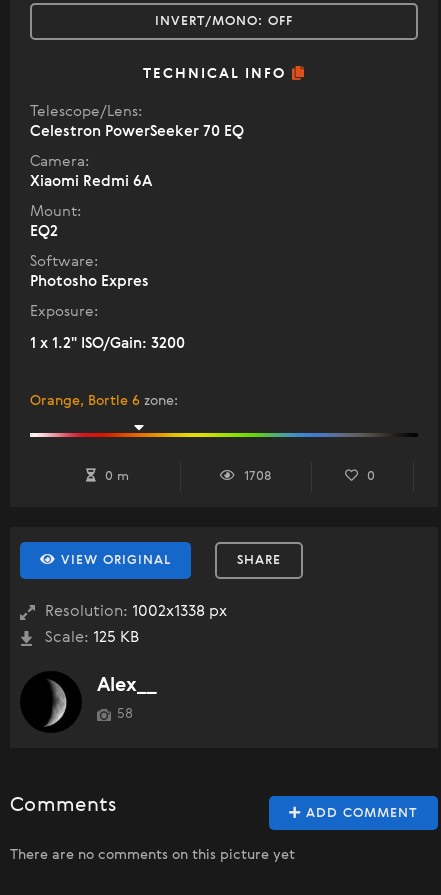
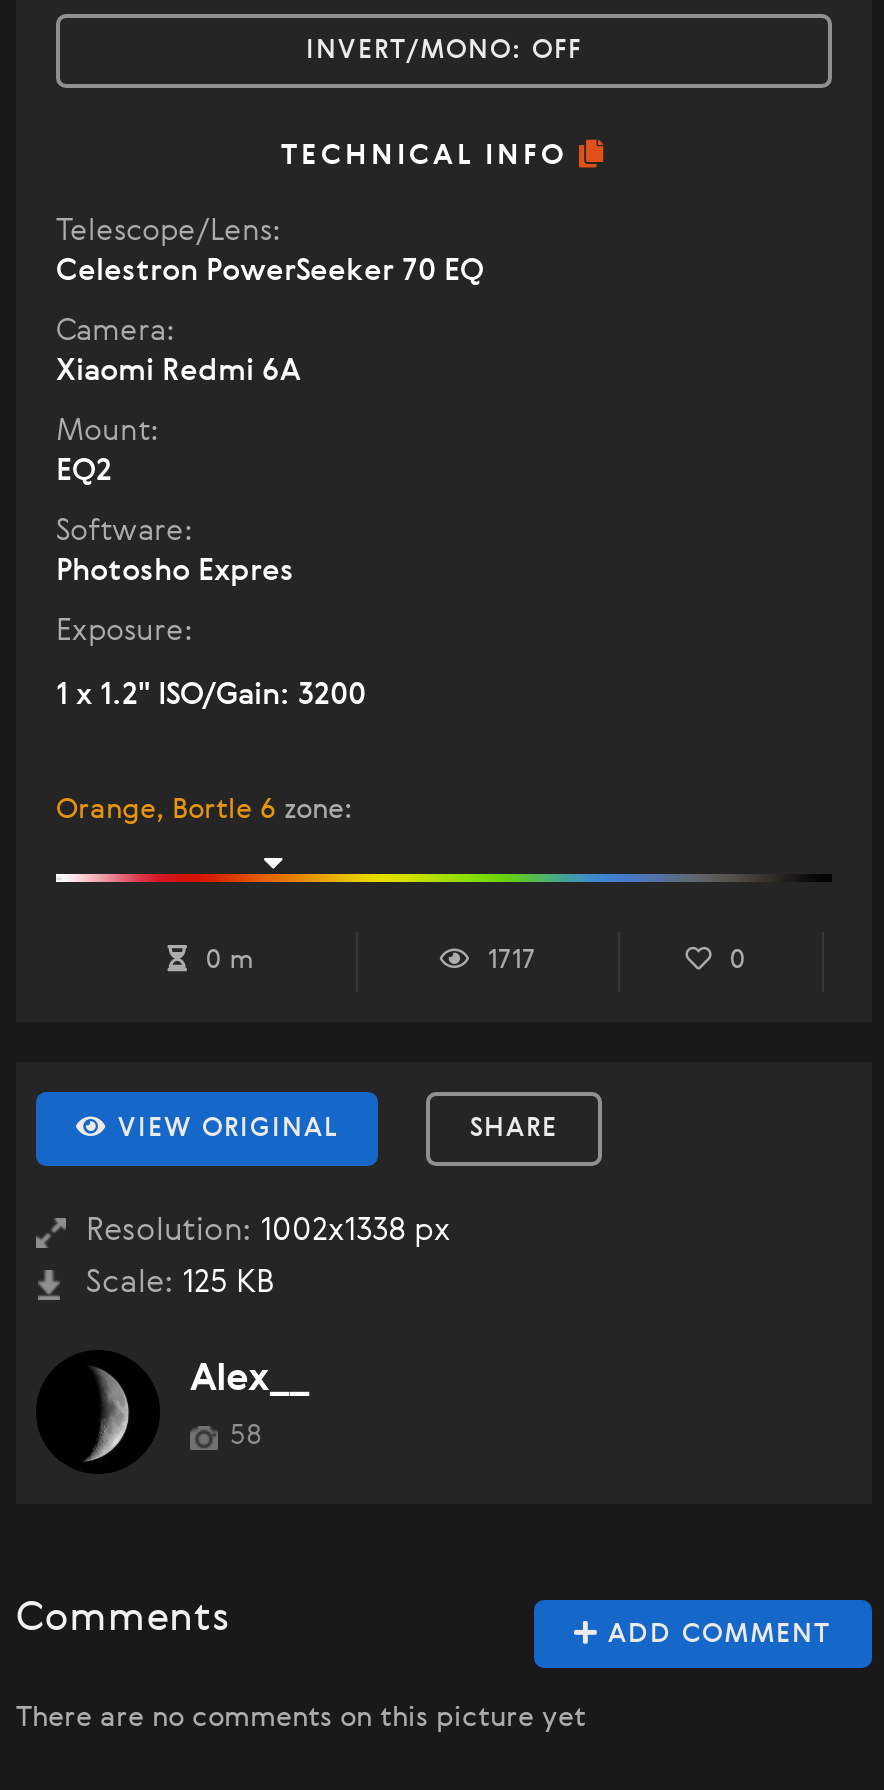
[240,470,271,483] 1708 -> [480,949,536,975] 1717

